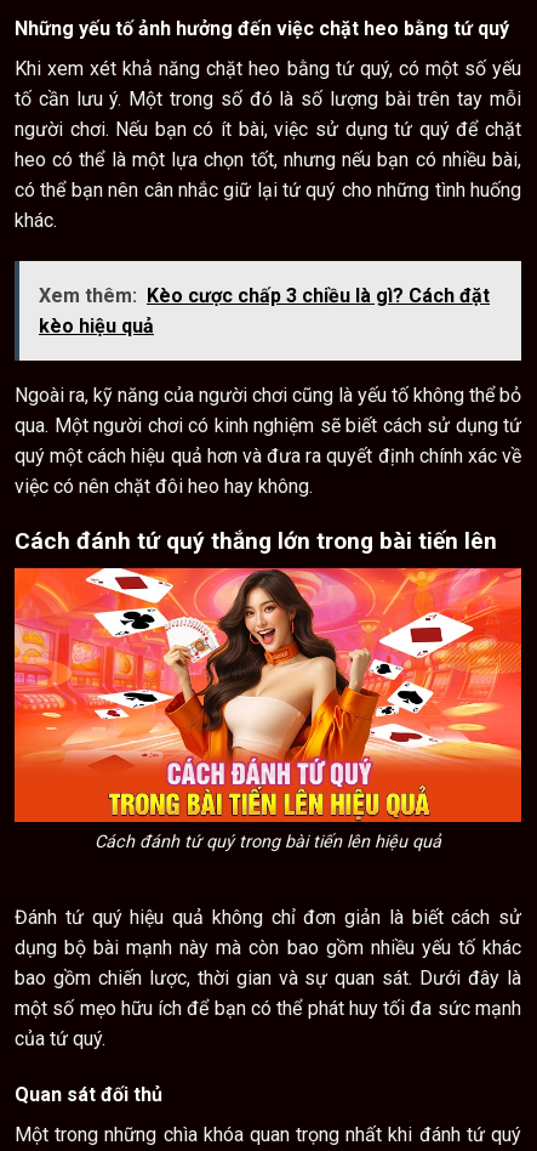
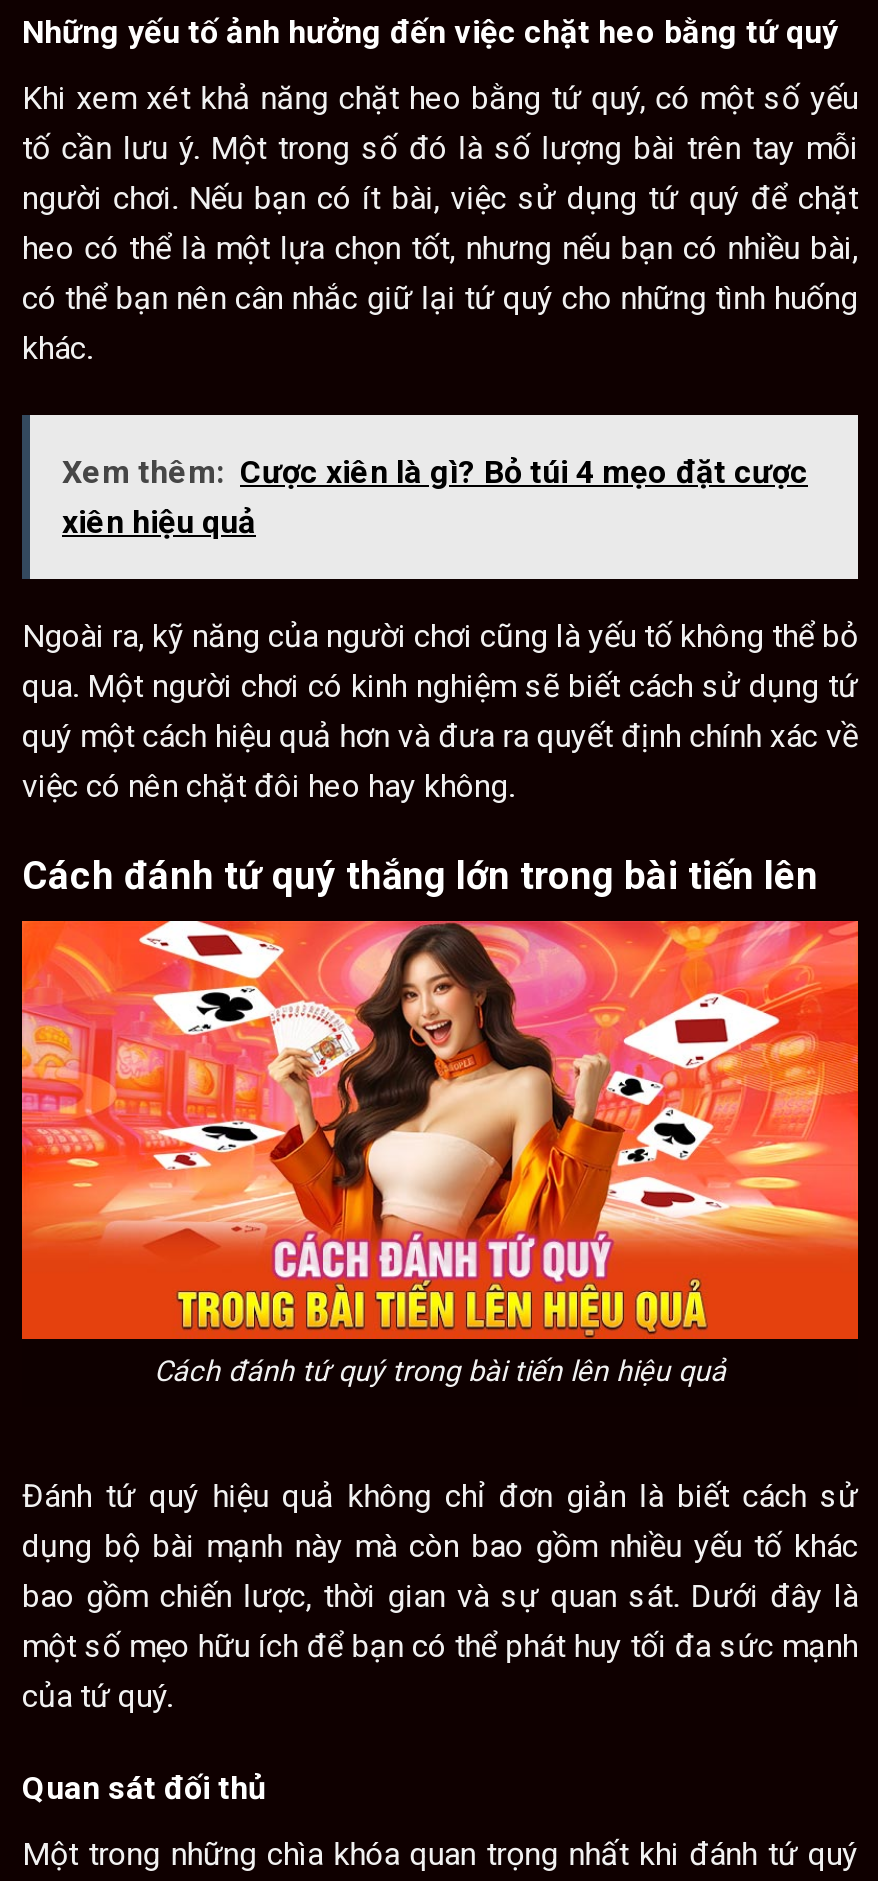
[39,284,490,338] Xem thêm: Kèo cược chấp 3 chiều là gì? Cách đặt | kèo hiệu quả -> [62,453,808,541] Xem thêm: Cược xiên là gì? Bỏ túi 4 mẹo đặt cược | xiên hiệu quả

